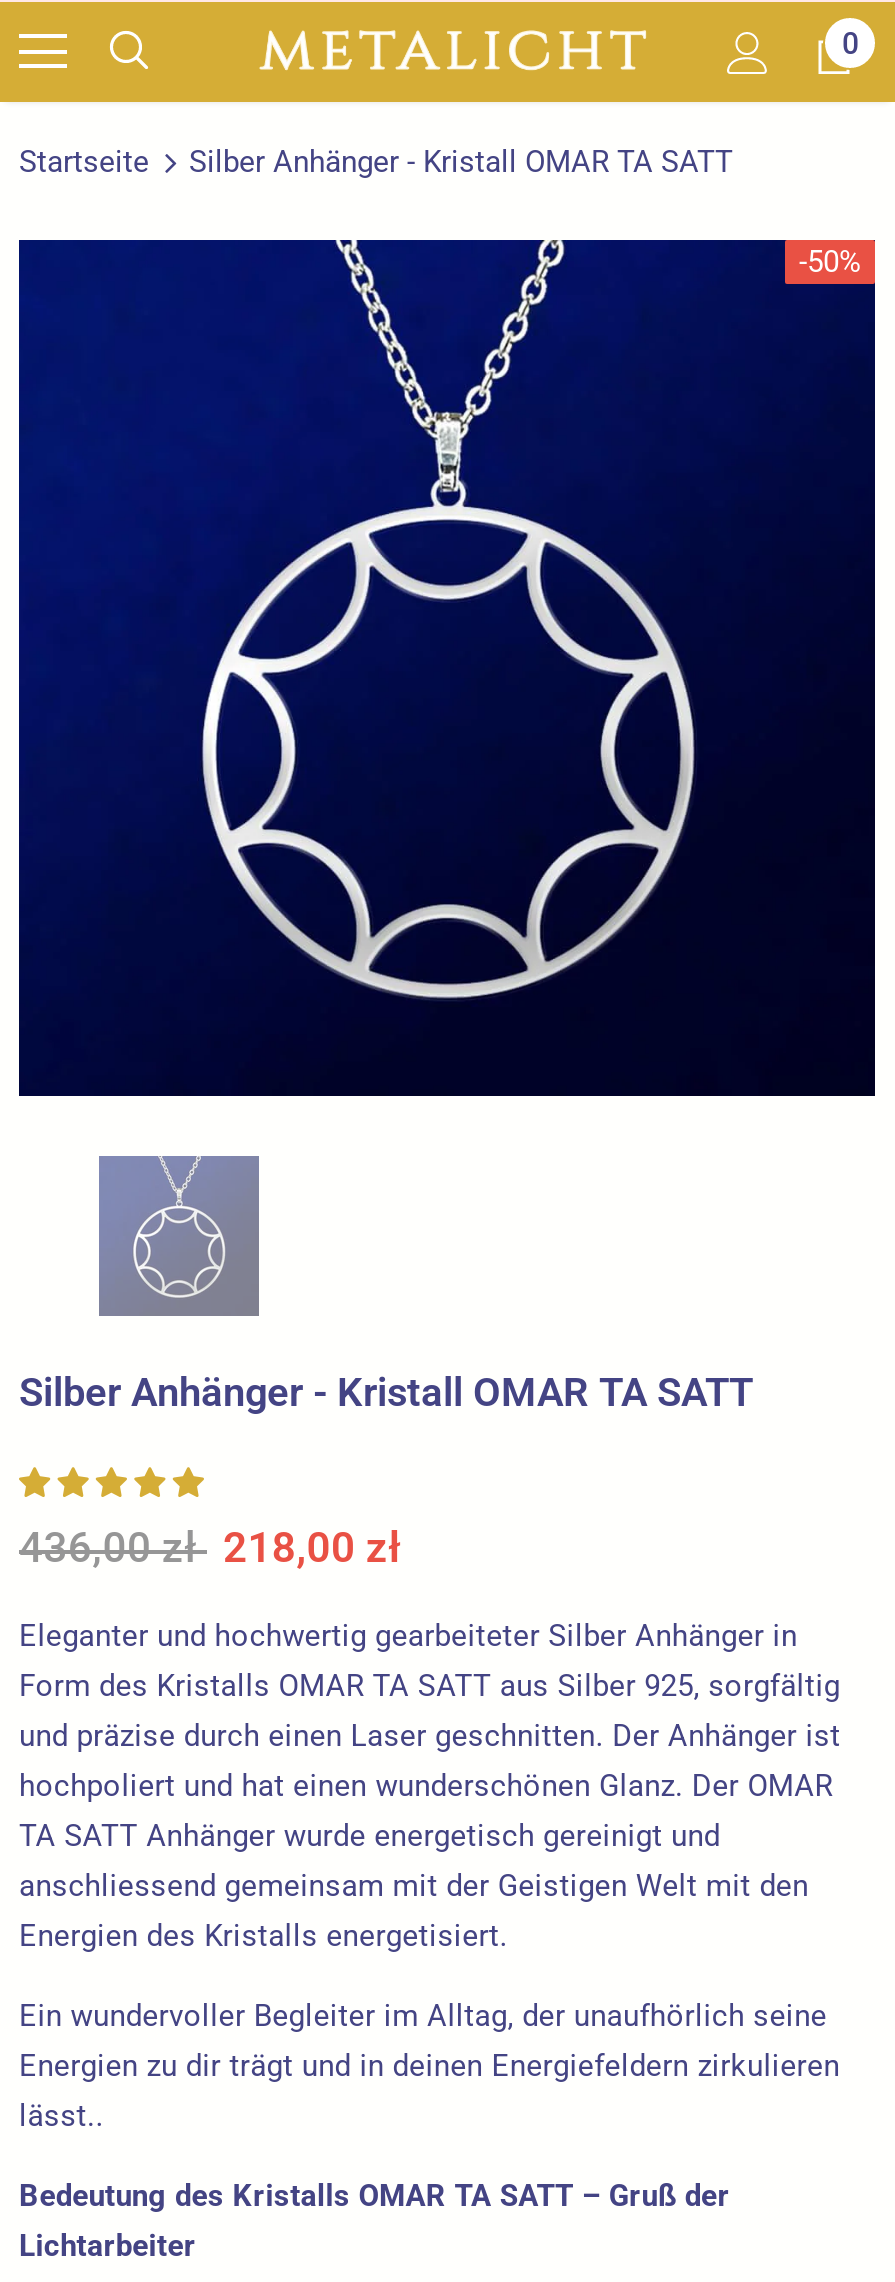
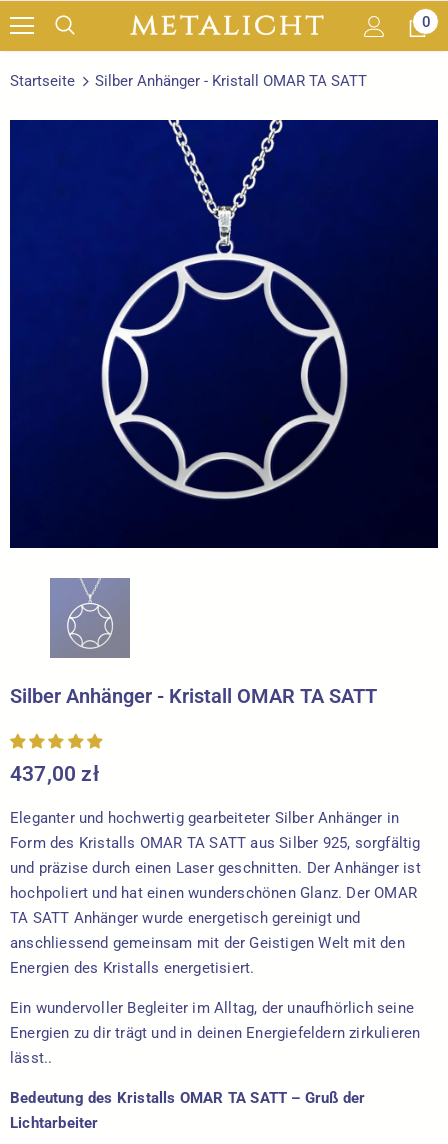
[799,244,861,280] -50% -> none
[19,1524,401,1572] 436,00 zł 218,00 zł -> [10,762,99,786] 437,00 zł

